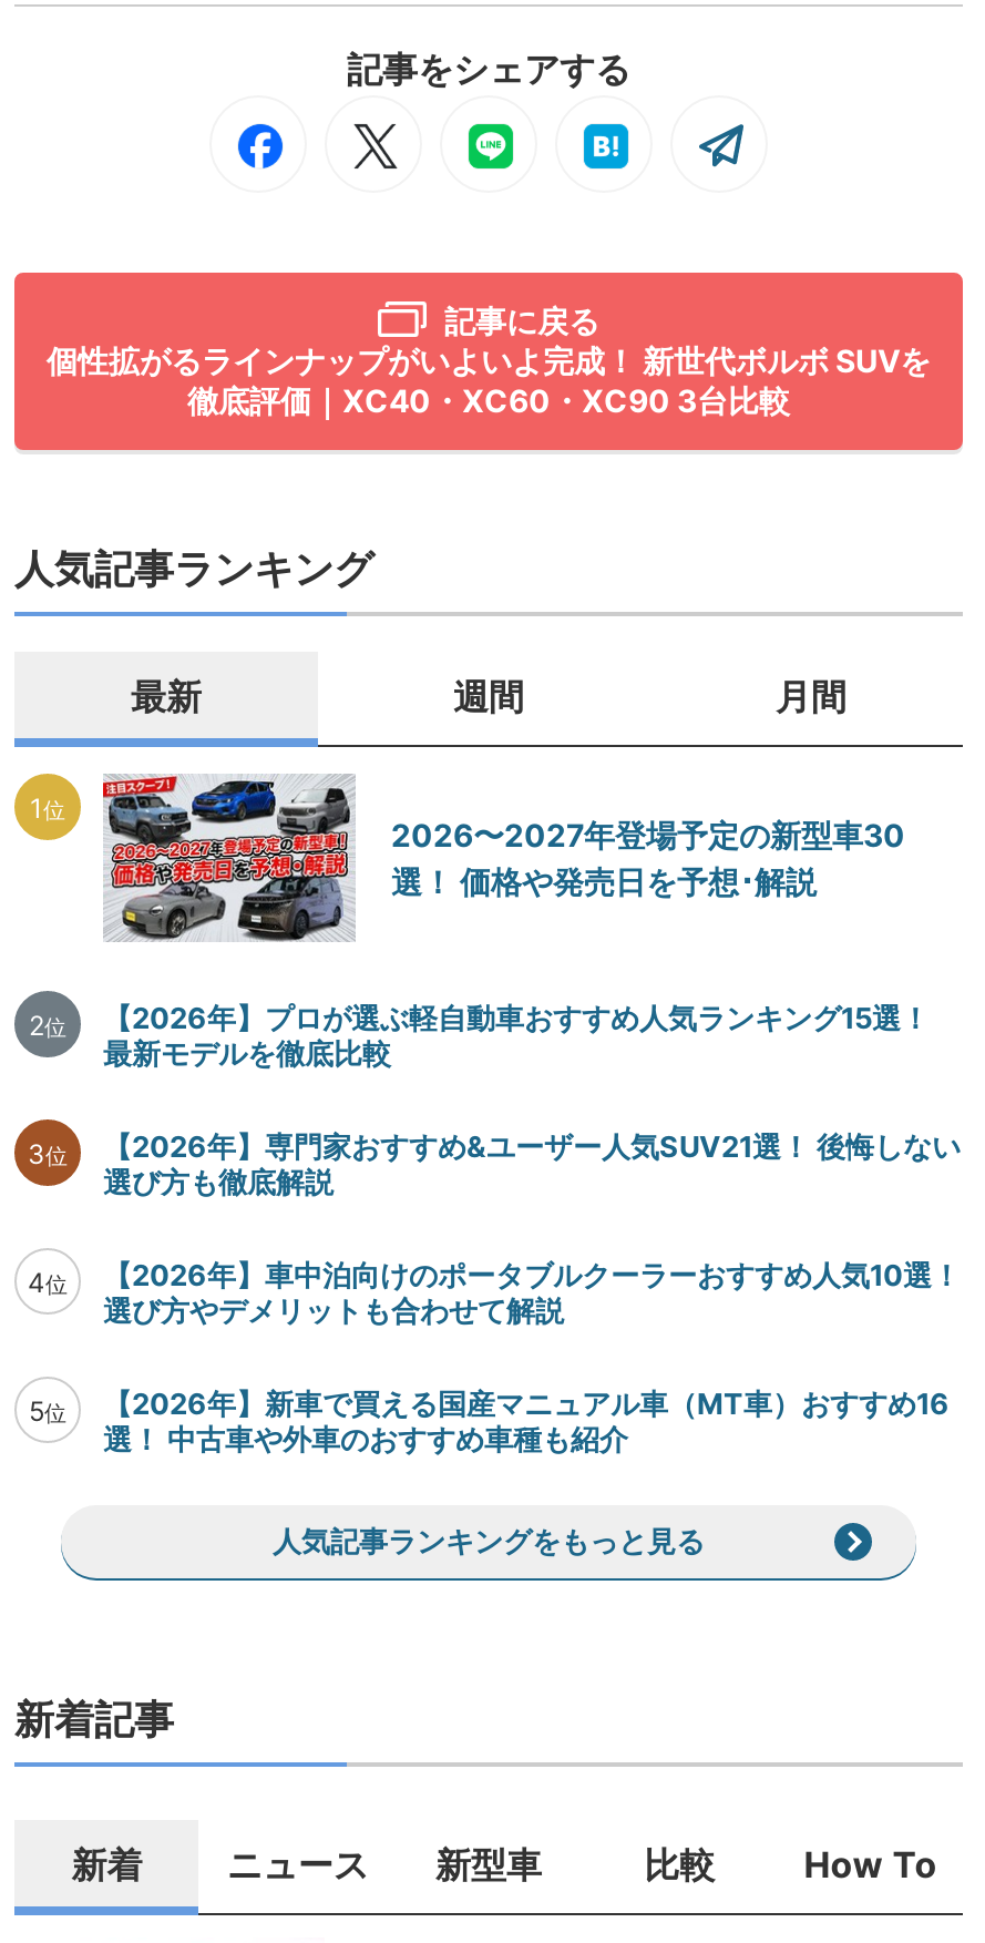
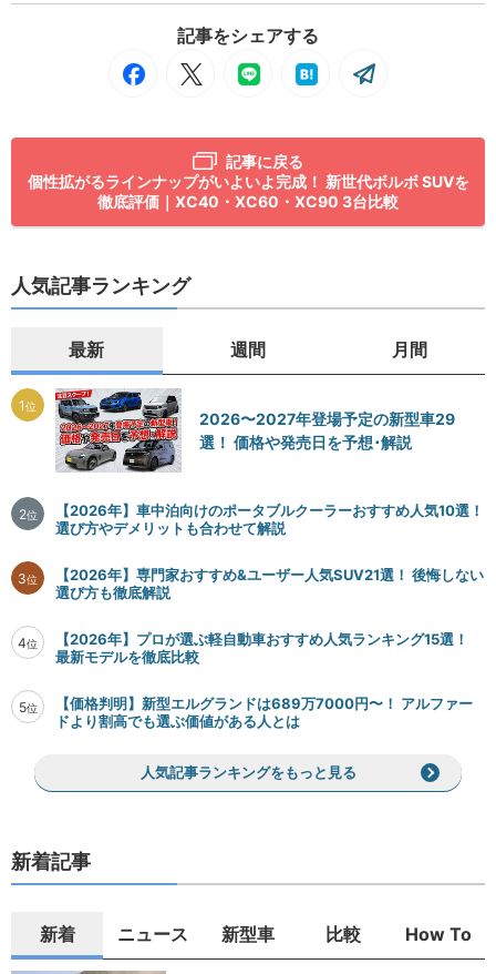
[391,816,905,853] 2026〜2027年登場予定の新型車30 -> [199,409,455,428] 2026〜2027年登場予定の新型車29
moved [103,1000,930,1071] -> [55,630,468,666]: 【2026年】プロが選ぶ軽自動車おすすめ人気ランキング15選！ | 最新モデルを徹底比較
moved [103,1257,961,1328] -> [55,501,484,537]: 【2026年】車中泊向けのポータブルクーラーおすすめ人気10選！ | 選び方やデメリットも合わせて解説
[103,1385,950,1456] 【2026年】新車で買える国産マニュアル車（MT車）おすすめ16 | 選！ 中古車や外車のおすすめ車種も紹介 -> [55,694,473,730] 【価格判明】新型エルグランドは689万7000円〜！ アルファー | ドより割高でも選ぶ価値がある人とは

